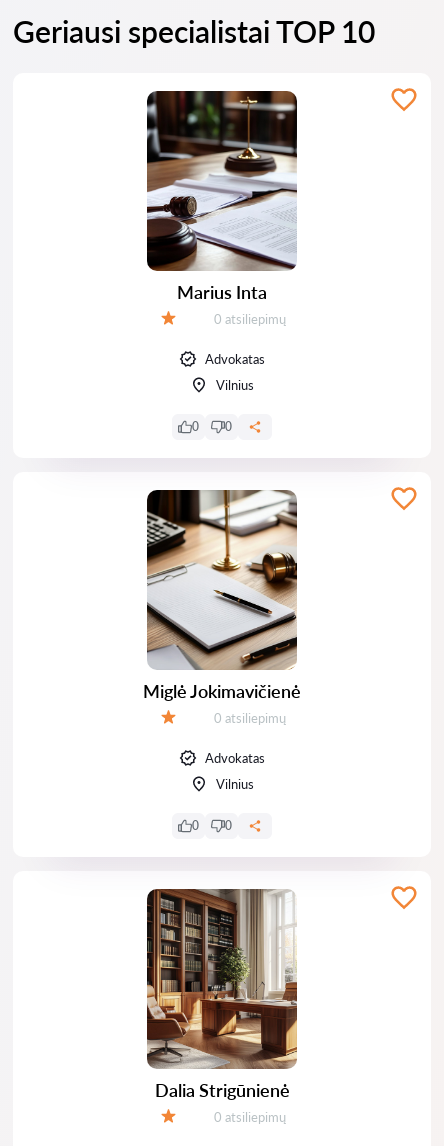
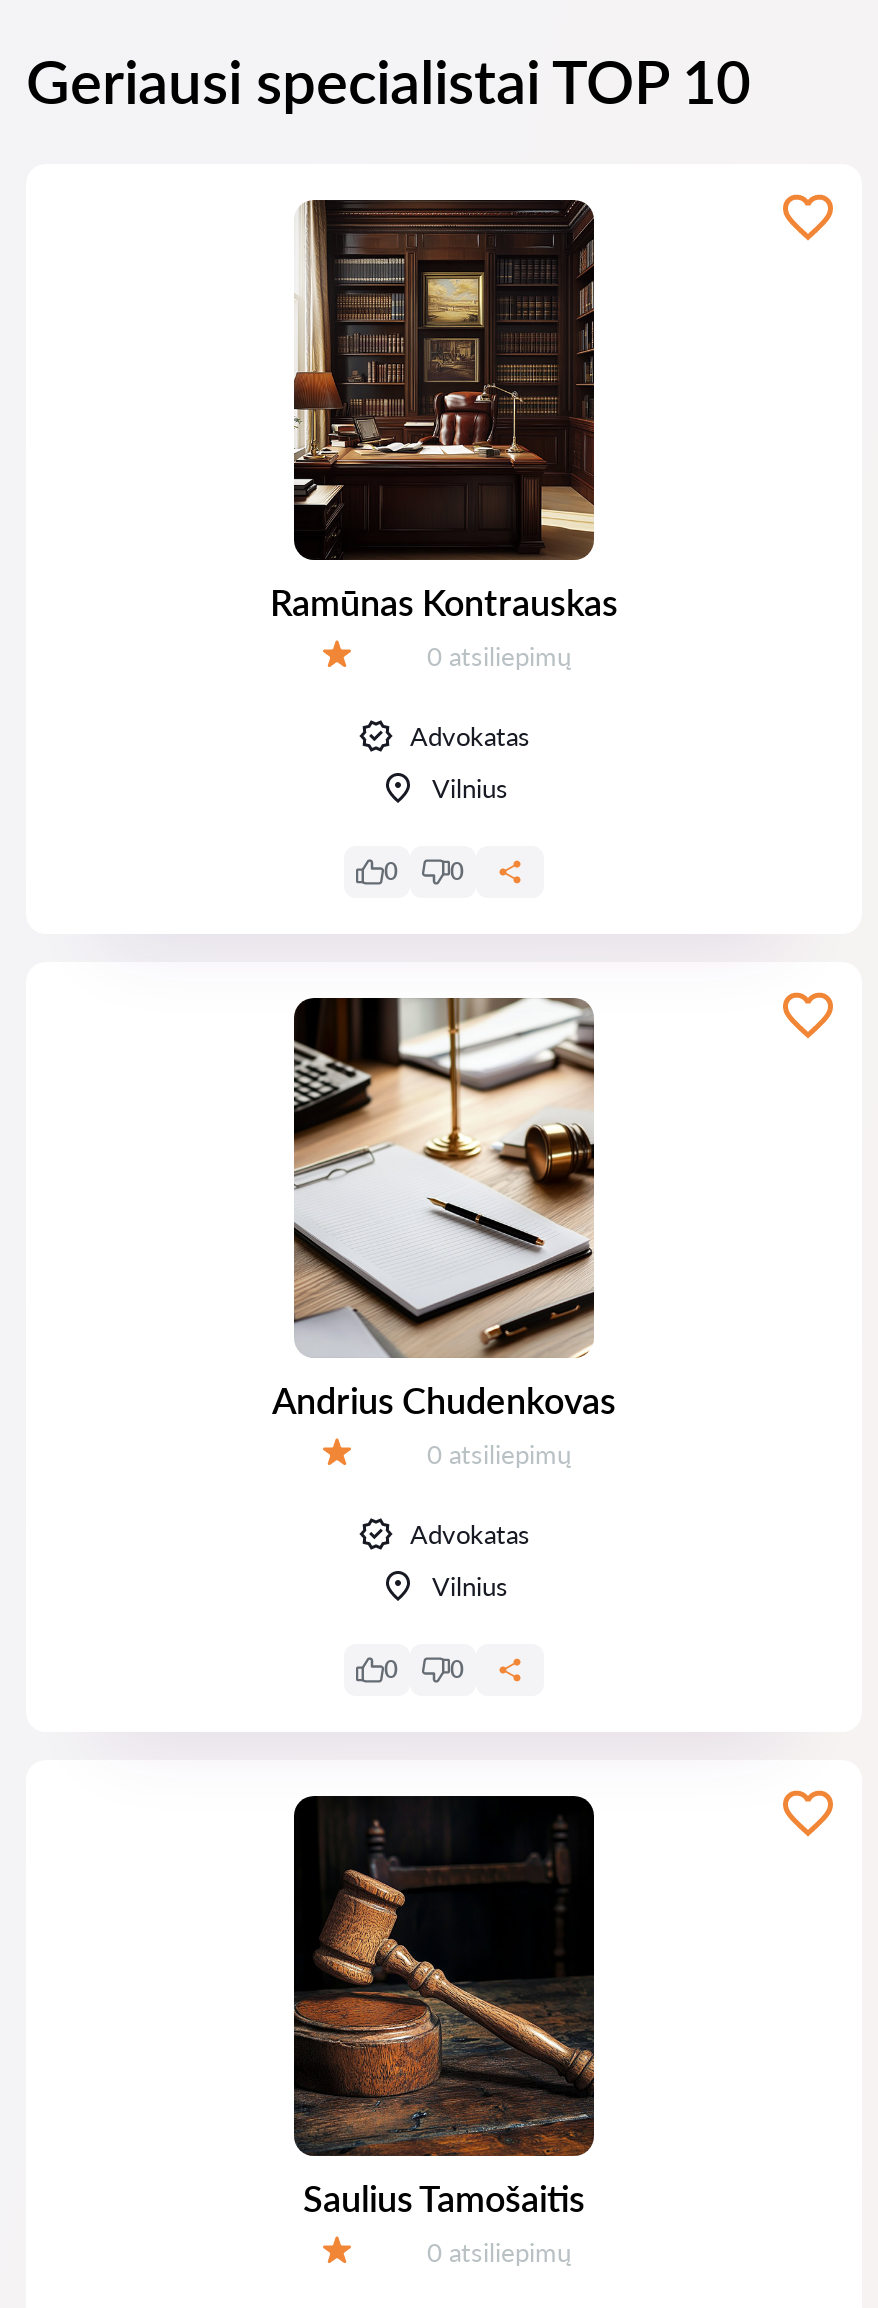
[146,90,298,303] [image] | Marius Inta -> [270,198,618,624] [image] | Ramūnas Kontrauskas
[143,680,301,702] Miglė Jokimavičienė -> [272,1378,616,1422] Andrius Chudenkovas
[146,888,298,1101] [image] | Dalia Strigūnienė -> [292,1794,596,2220] [image] | Saulius Tamošaitis

